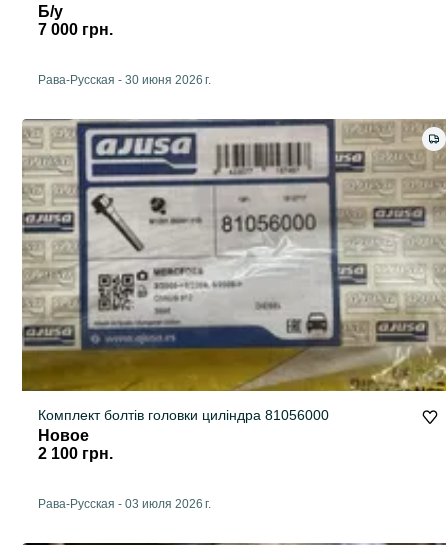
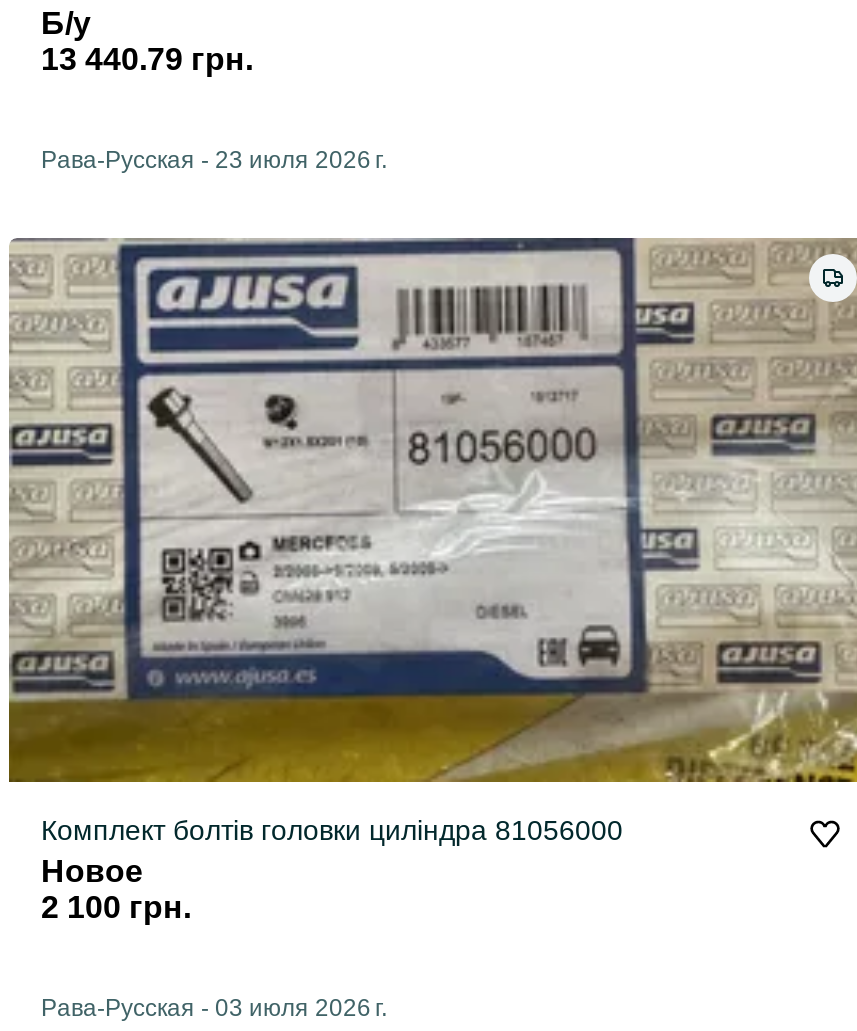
[38,21,113,38] 7 000 грн. -> [41,43,253,77] 13 440.79 грн.
[38,73,211,87] Рава-Русская - 30 июня 2026 г. -> [41,147,387,175] Рава-Русская - 23 июля 2026 г.

